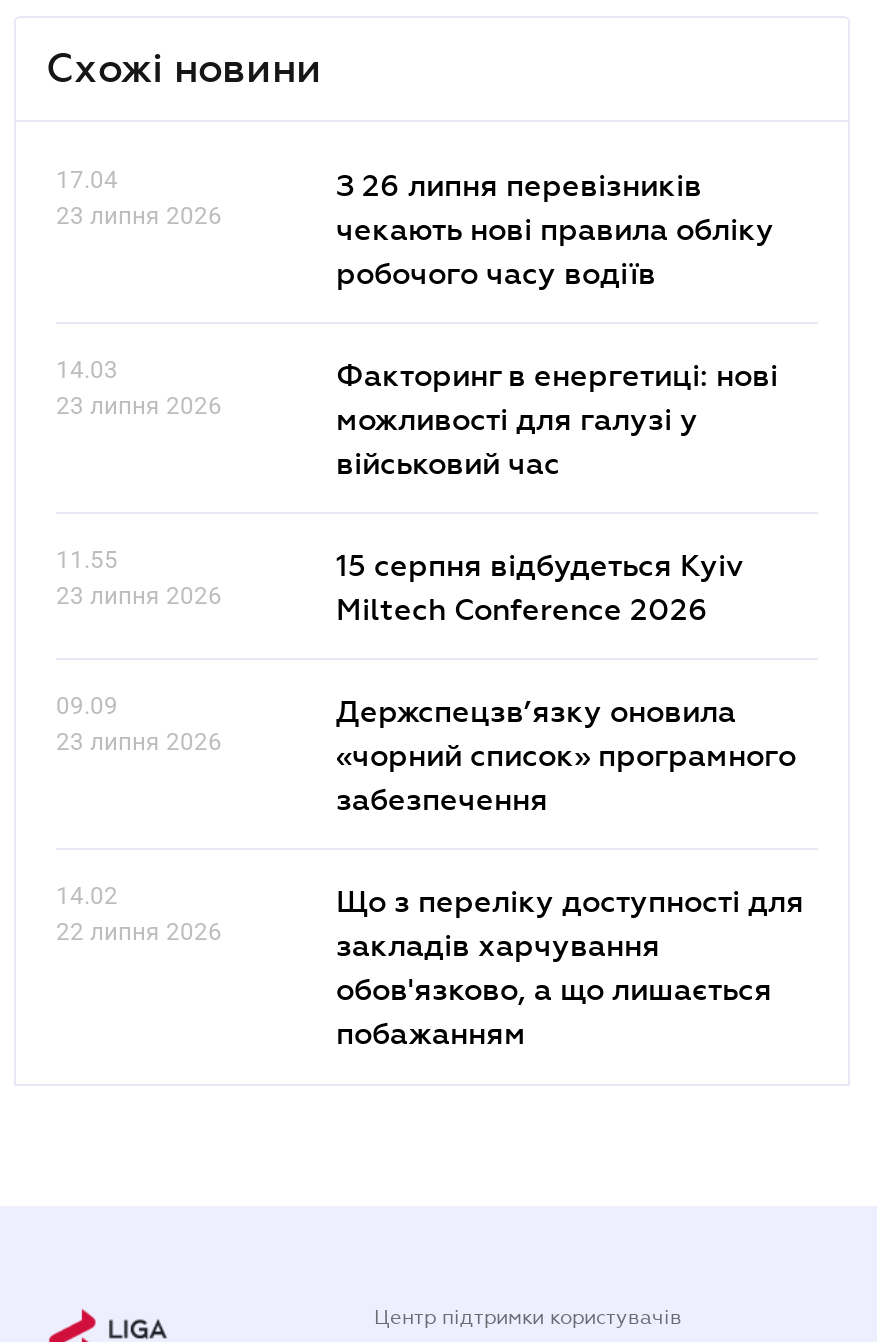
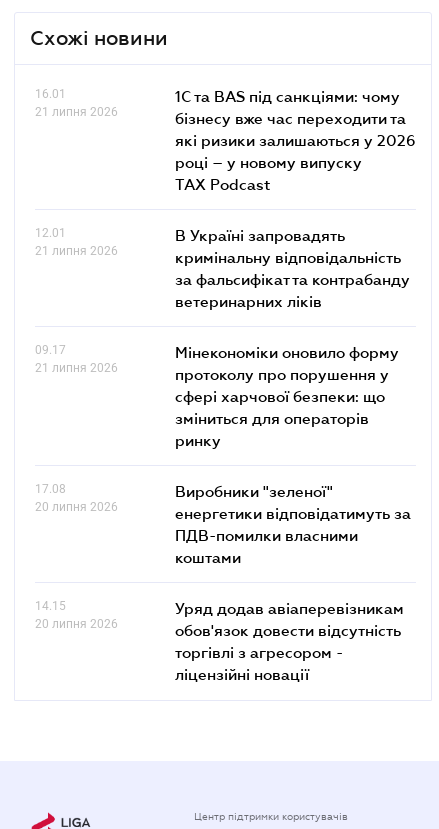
[56,165,222,229] 17.04 | 23 липня 2026 -> [35,87,118,119] 16.01 | 21 липня 2026
[336,165,774,289] З 26 липня перевізників | чекають нові правила обліку | робочого часу водіїв -> [175,87,416,193] 1С та BAS під санкціями: чому | бізнесу вже час переходити та | які ризики залишаються у 2026 | році – у новому випуску | TAX Podcast
[56,355,222,419] 14.03 | 23 липня 2026 -> [35,226,118,258] 12.01 | 21 липня 2026
[336,355,778,479] Факторинг в енергетиці: нові | можливості для галузі у | військовий час -> [175,226,410,310] В Україні запровадять | кримінальну відповідальність | за фальсифікат та контрабанду | ветеринарних ліків
[56,545,222,609] 11.55 | 23 липня 2026 -> [35,343,118,375] 09.17 | 21 липня 2026
[336,545,744,625] 15 серпня відбудеться Kyiv | Miltech Conference 2026 -> [175,343,399,449] Мінекономіки оновило форму | протоколу про порушення у | сфері харчової безпеки: що | зміниться для операторів | ринку
[56,691,222,755] 09.09 | 23 липня 2026 -> [35,482,118,514] 17.08 | 20 липня 2026
[336,691,796,815] Держспецзв’язку оновила | «чорний список» програмного | забезпечення -> [175,482,411,566] Виробники "зеленої" | енергетики відповідатимуть за | ПДВ-помилки власними | коштами
[56,881,222,945] 14.02 | 22 липня 2026 -> [35,599,118,631] 14.15 | 20 липня 2026
[336,881,804,1049] Що з переліку доступності для | закладів харчування | обов'язково, а що лишається | побажанням -> [175,599,404,683] Уряд додав авіаперевізникам | обов'язок довести відсутність | торгівлі з агресором - | ліцензійні новації

